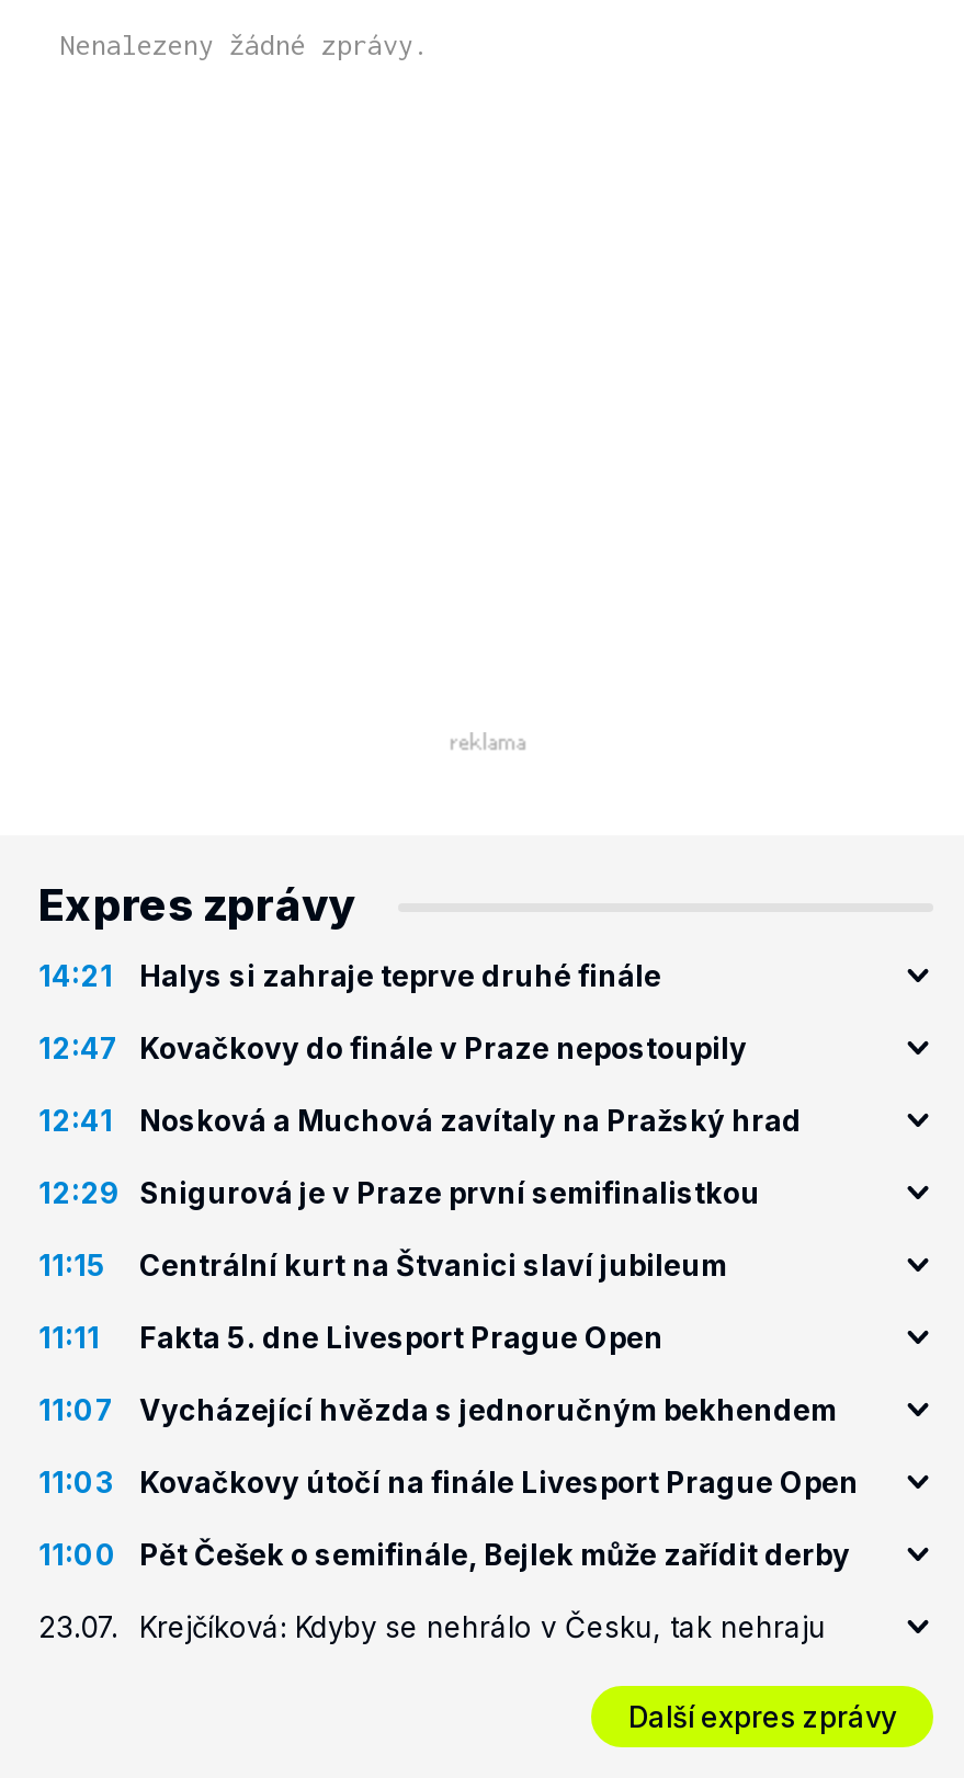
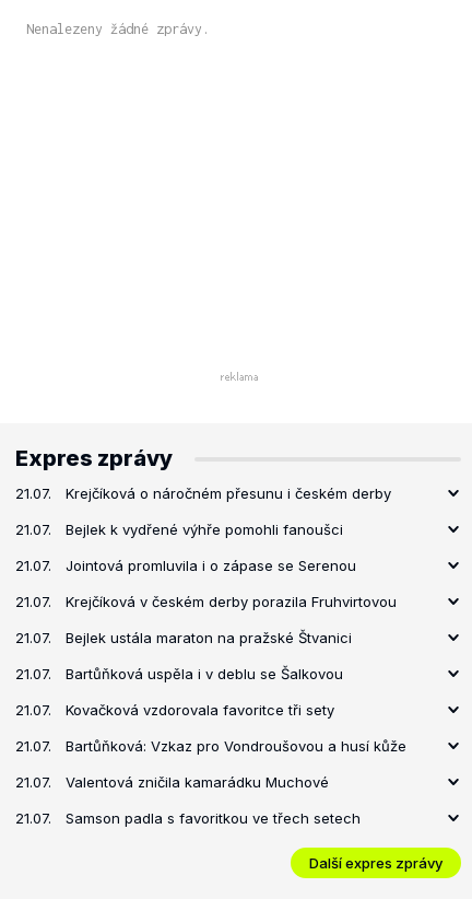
[38,958,661,993] 14:21 | Halys si zahraje teprve druhé finále -> [15,484,391,502] 21.07. | Krejčíková o náročném přesunu i českém derby
[38,1030,747,1065] 12:47 Kovačkovy do finále v Praze nepostoupily -> [15,521,343,538] 21.07. | Bejlek k vydřené výhře pomohli fanoušci
[38,1103,802,1138] 12:41 | Nosková a Muchová zavítaly na Pražský hrad -> [15,557,356,574] 21.07. | Jointová promluvila i o zápase se Serenou
[38,1175,760,1210] 12:29 Snigurová je v Praze první semifinalistkou -> [15,593,397,610] 21.07. | Krejčíková v českém derby porazila Fruhvirtovou
[38,1247,727,1283] 11:15 | Centrální kurt na Štvanici slaví jubileum -> [15,629,352,646] 21.07. | Bejlek ustála maraton na pražské Štvanici
[38,1320,664,1355] 11:11 | Fakta 5. dne Livesport Prague Open -> [15,665,343,682] 21.07. | Bartůňková uspěla i v deblu se Šalkovou
[38,1392,837,1427] 11:07 | Vycházející hvězda s jednoručným bekhendem -> [15,701,334,719] 21.07. | Kovačková vzdorovala favoritce tři sety
[38,1464,859,1500] 11:03 | Kovačkovy útočí na finále Livesport Prague Open -> [15,737,406,755] 21.07. | Bartůňková: Vzkaz pro Vondroušovou a husí kůže
[38,1537,850,1572] 11:00 | Pět Češek o semifinále, Bejlek může zařídit derby -> [15,773,329,791] 21.07. | Valentová zničila kamarádku Muchové
[38,1609,826,1644] 23.07. | Krejčíková: Kdyby se nehrálo v Česku, tak nehraju -> [15,809,361,827] 21.07. | Samson padla s favoritkou ve třech setech

